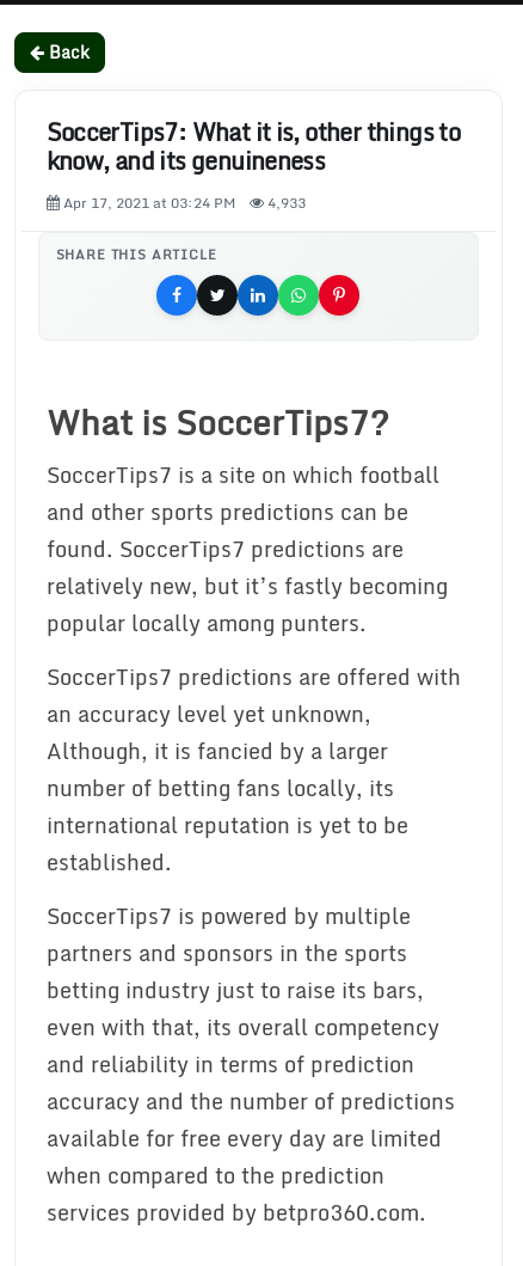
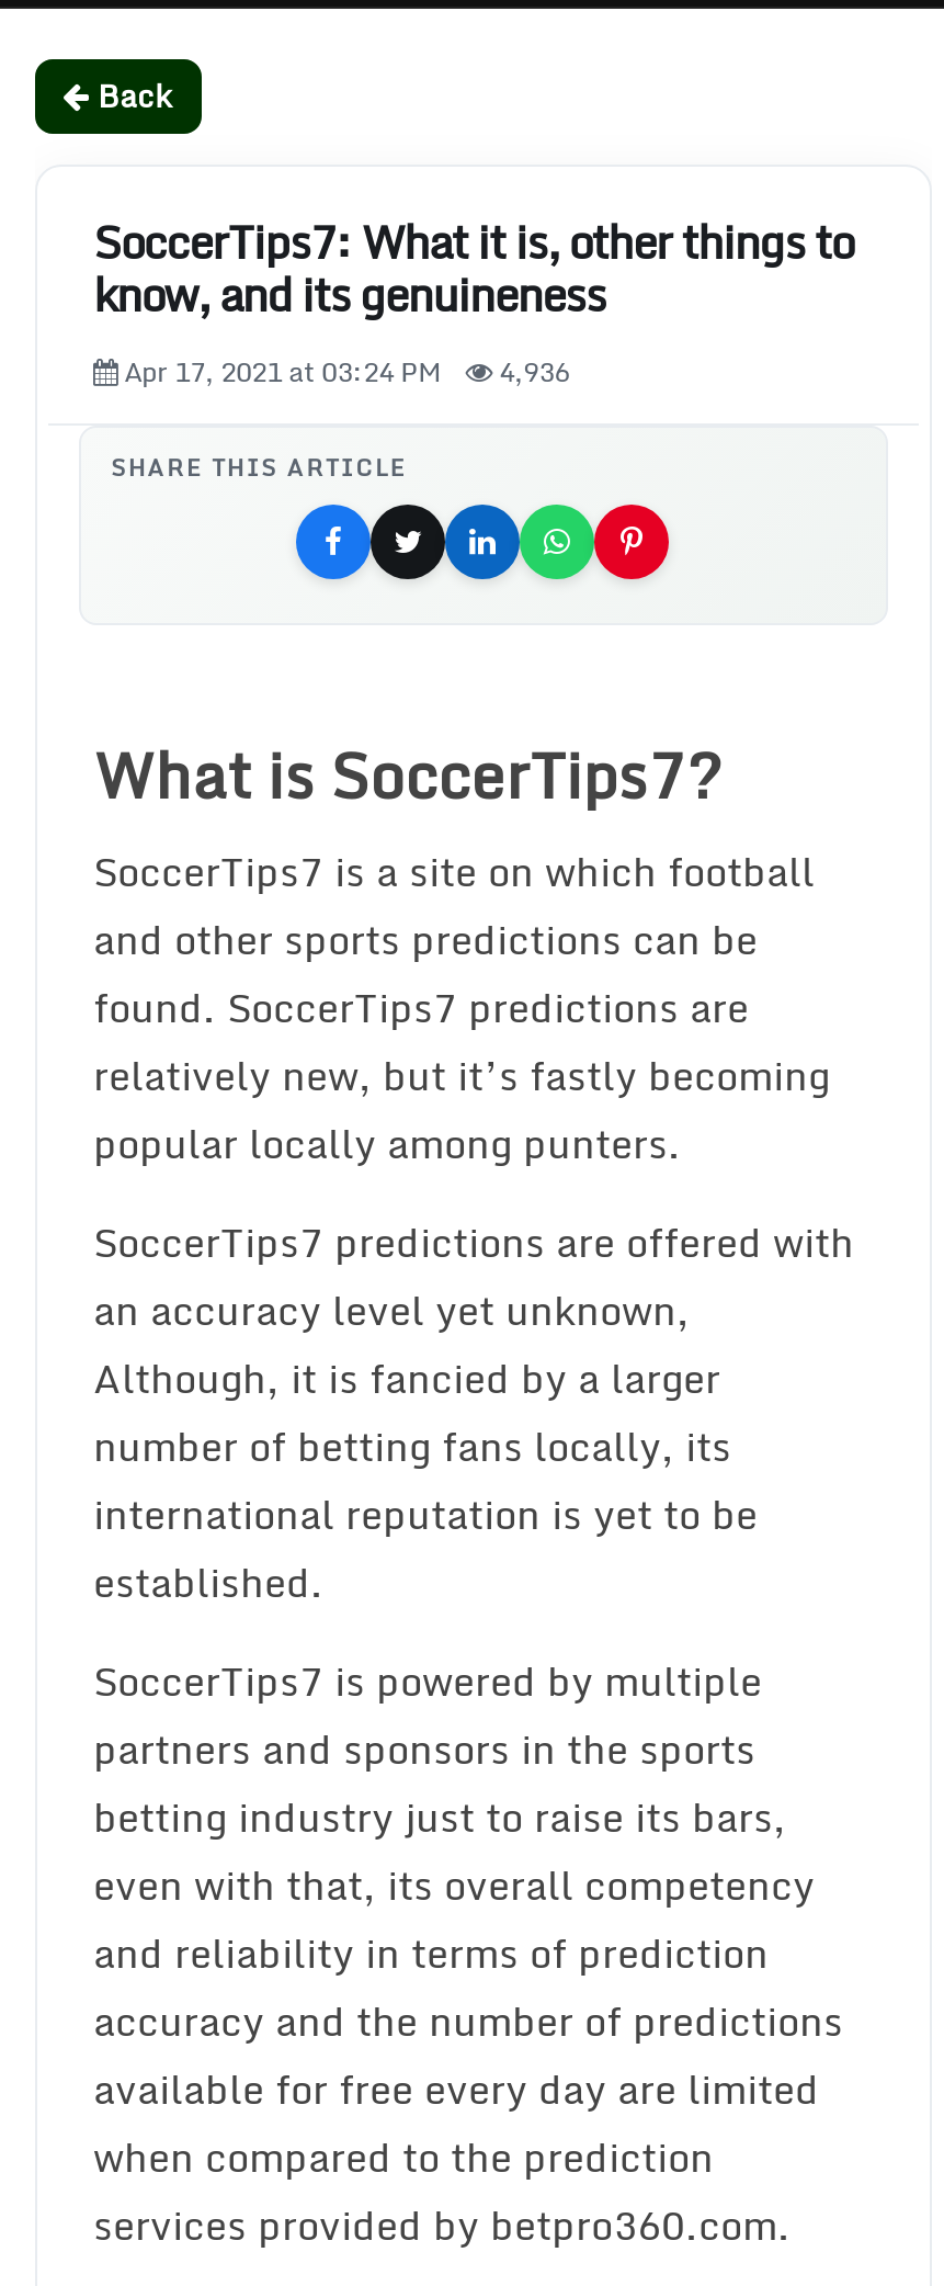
[59,191,305,214] Apr 17, 2021 at 03:24 PM 4,933 -> [117,350,569,394] Apr 17, 2021 at 03:24 PM 4,936

